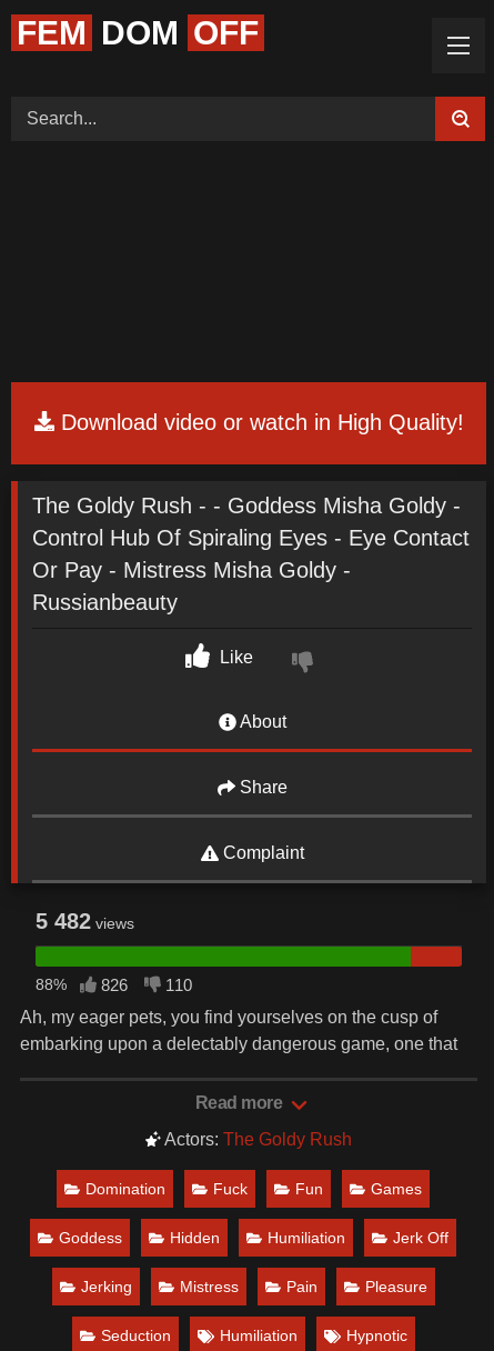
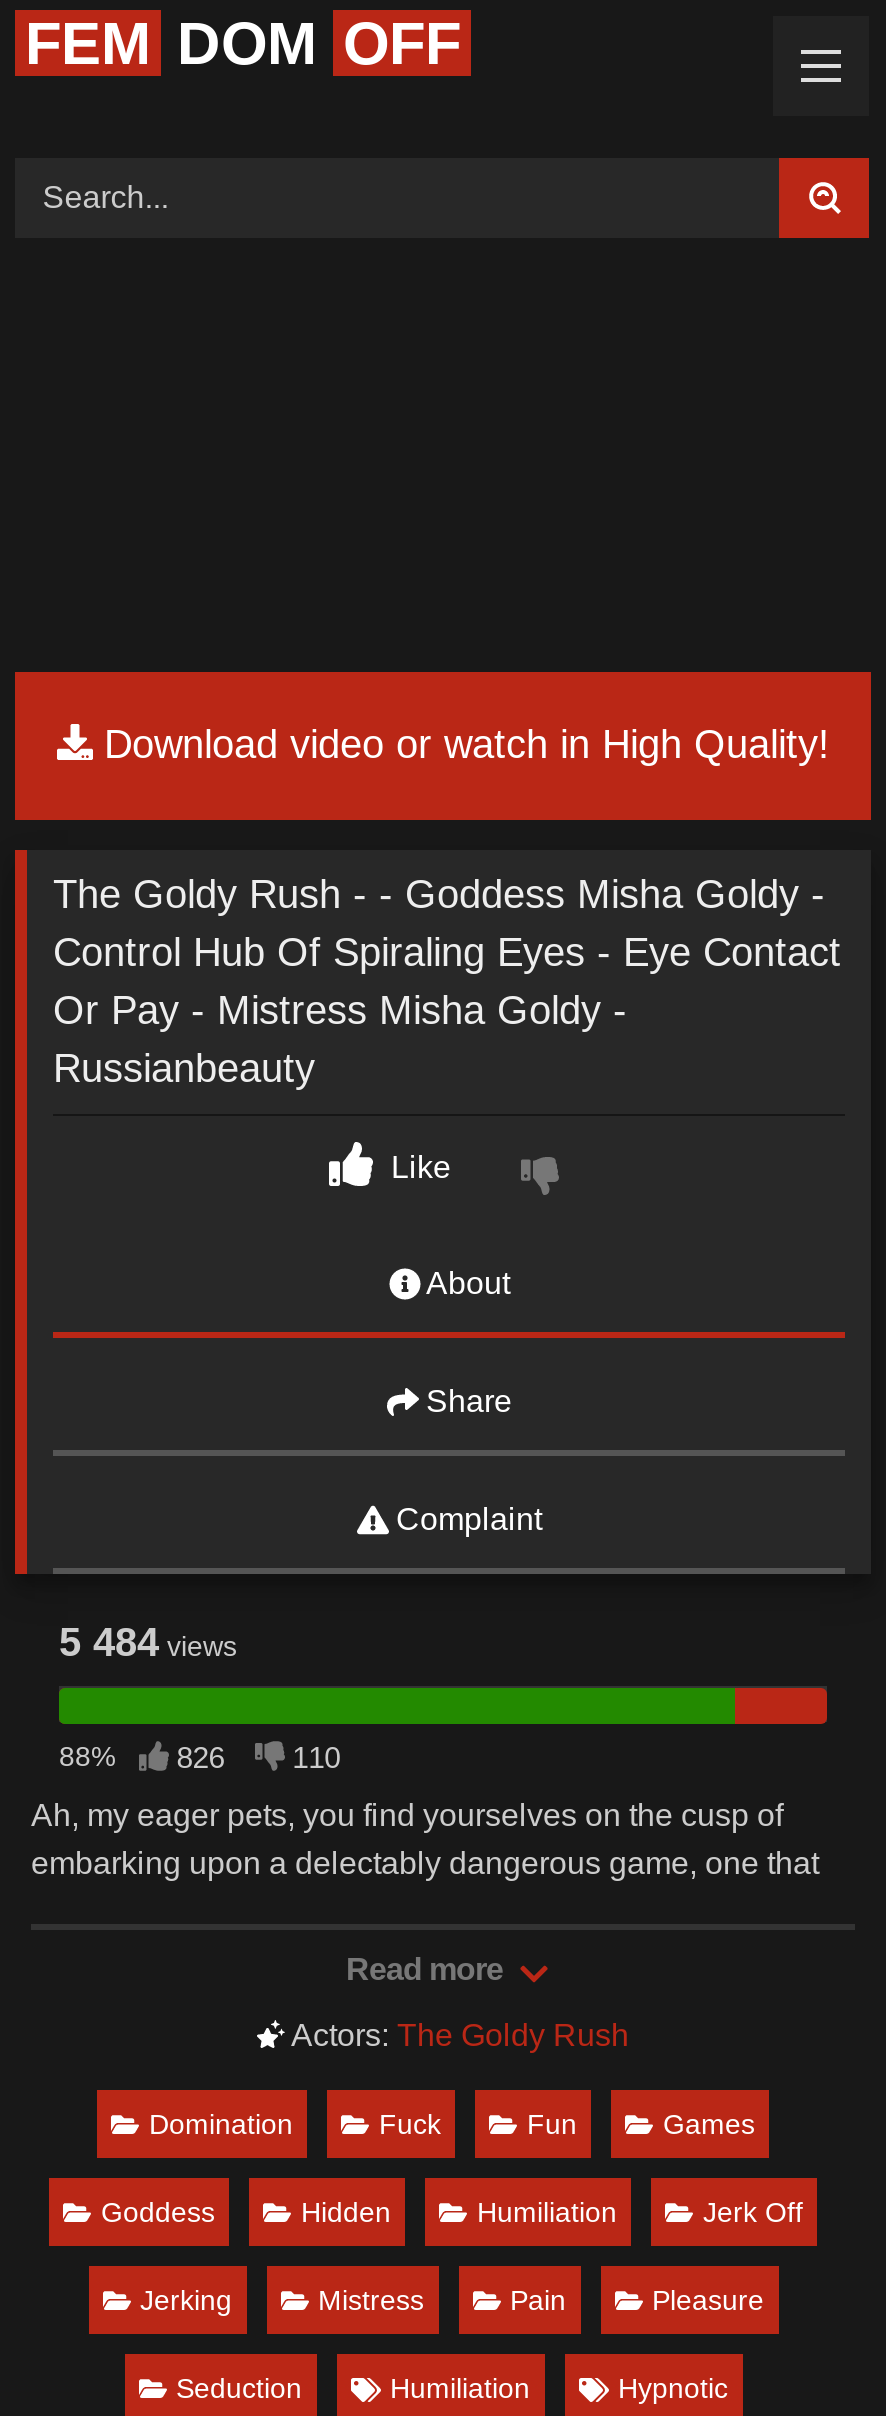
[36,908,134,933] 5 482 views -> [59,1619,237,1663] 5 484 views

